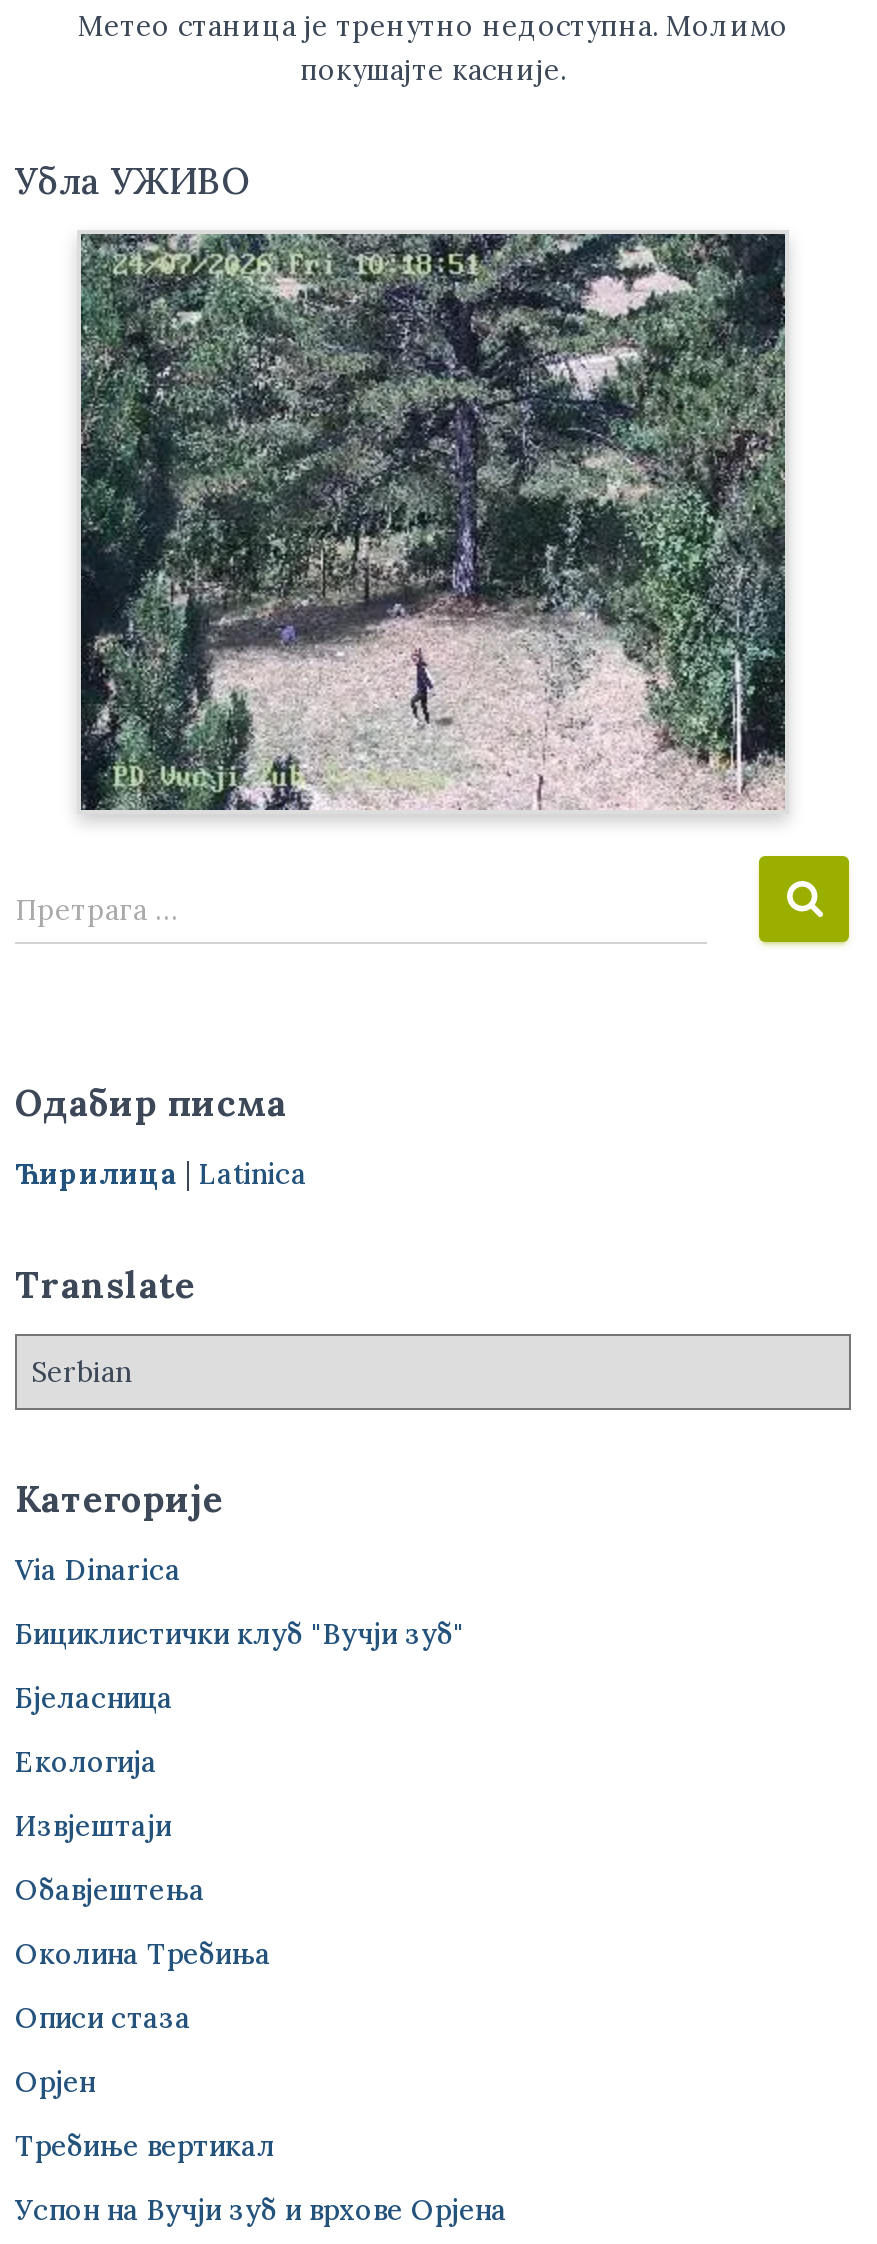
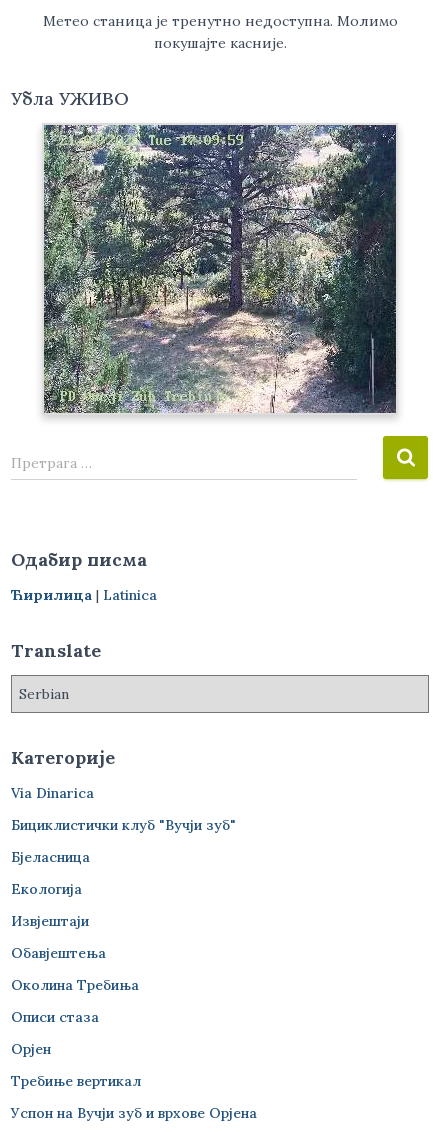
[81,234,785,810] [image] -> [43,124,397,414] [image]

